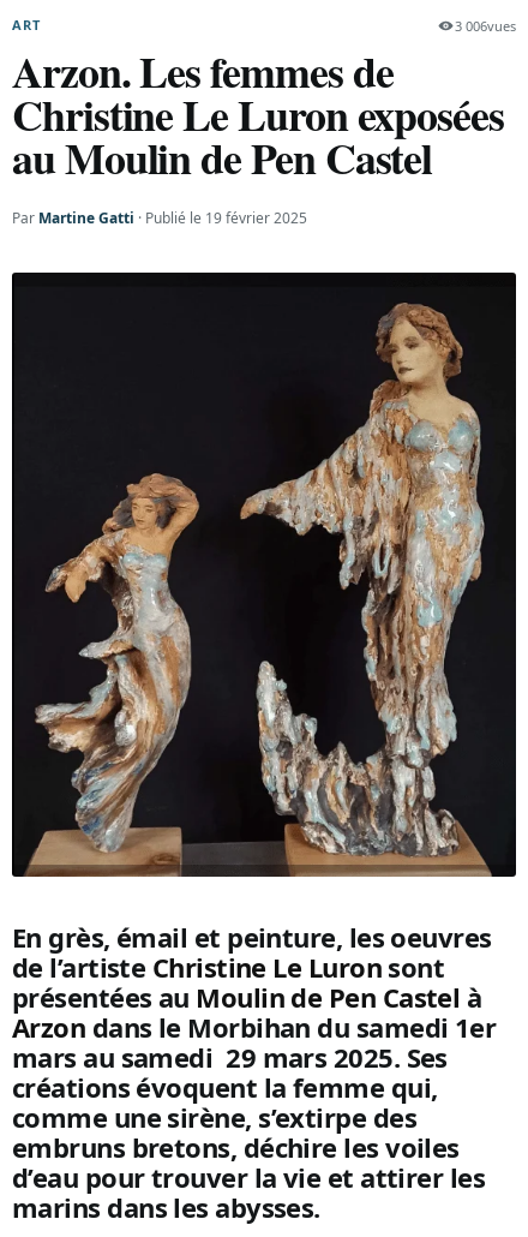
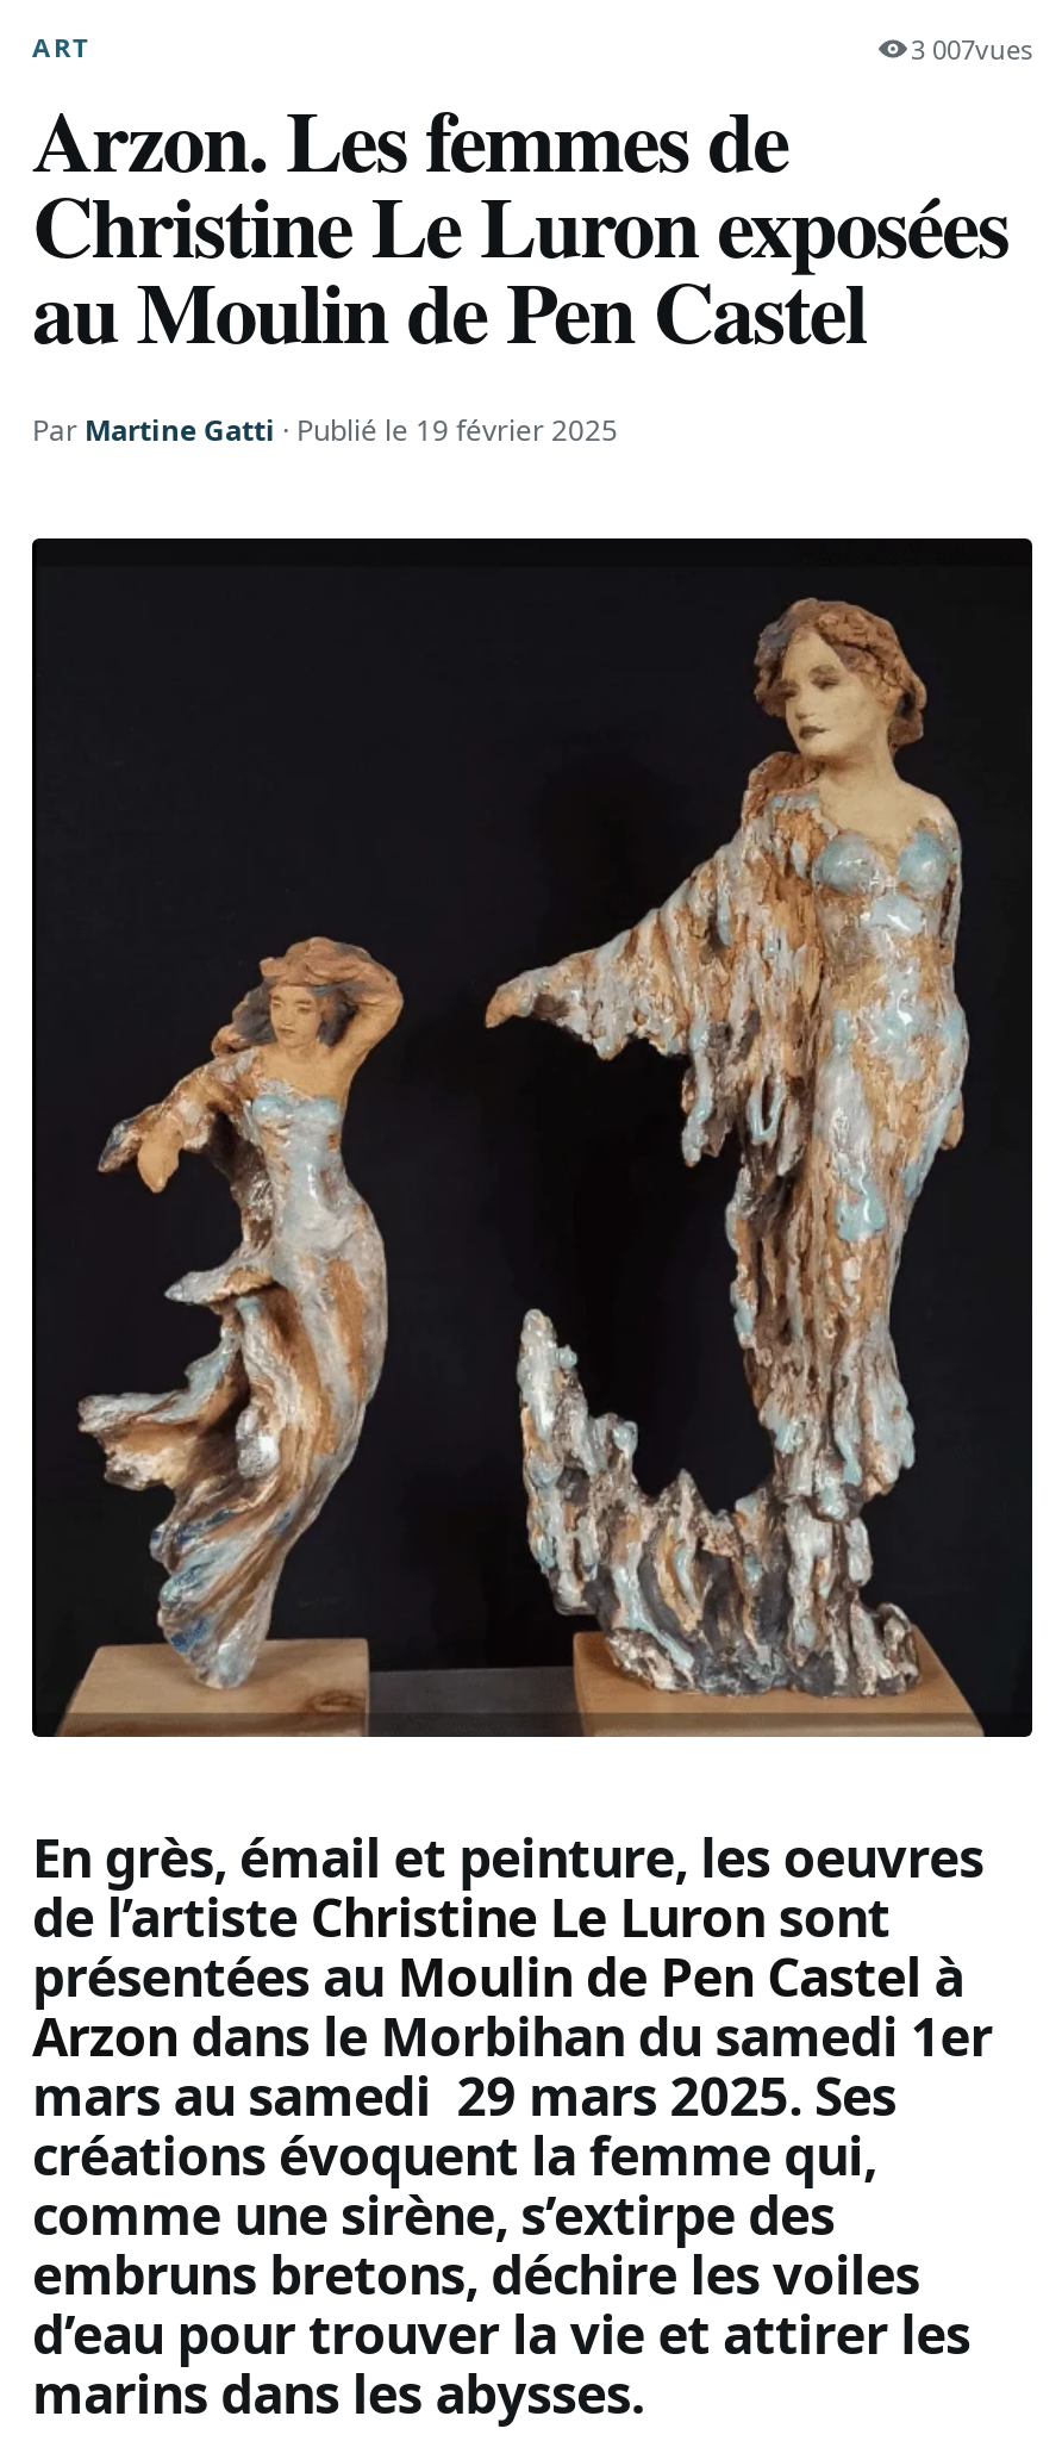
[455,16,516,34] 3 006vues -> [911,30,1032,66] 3 007vues

